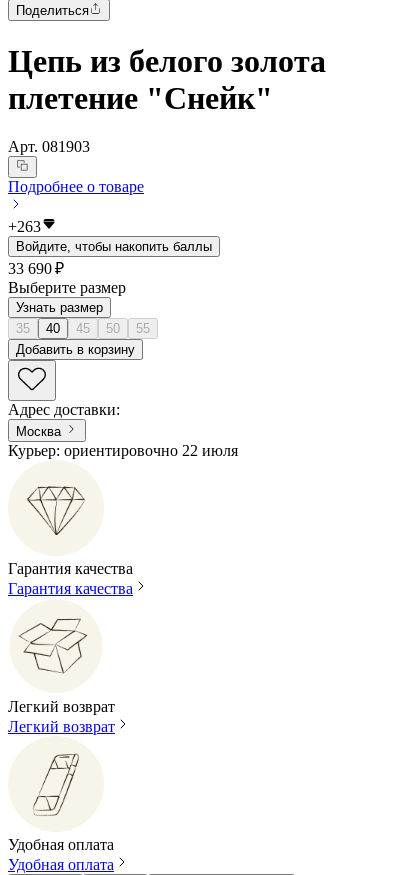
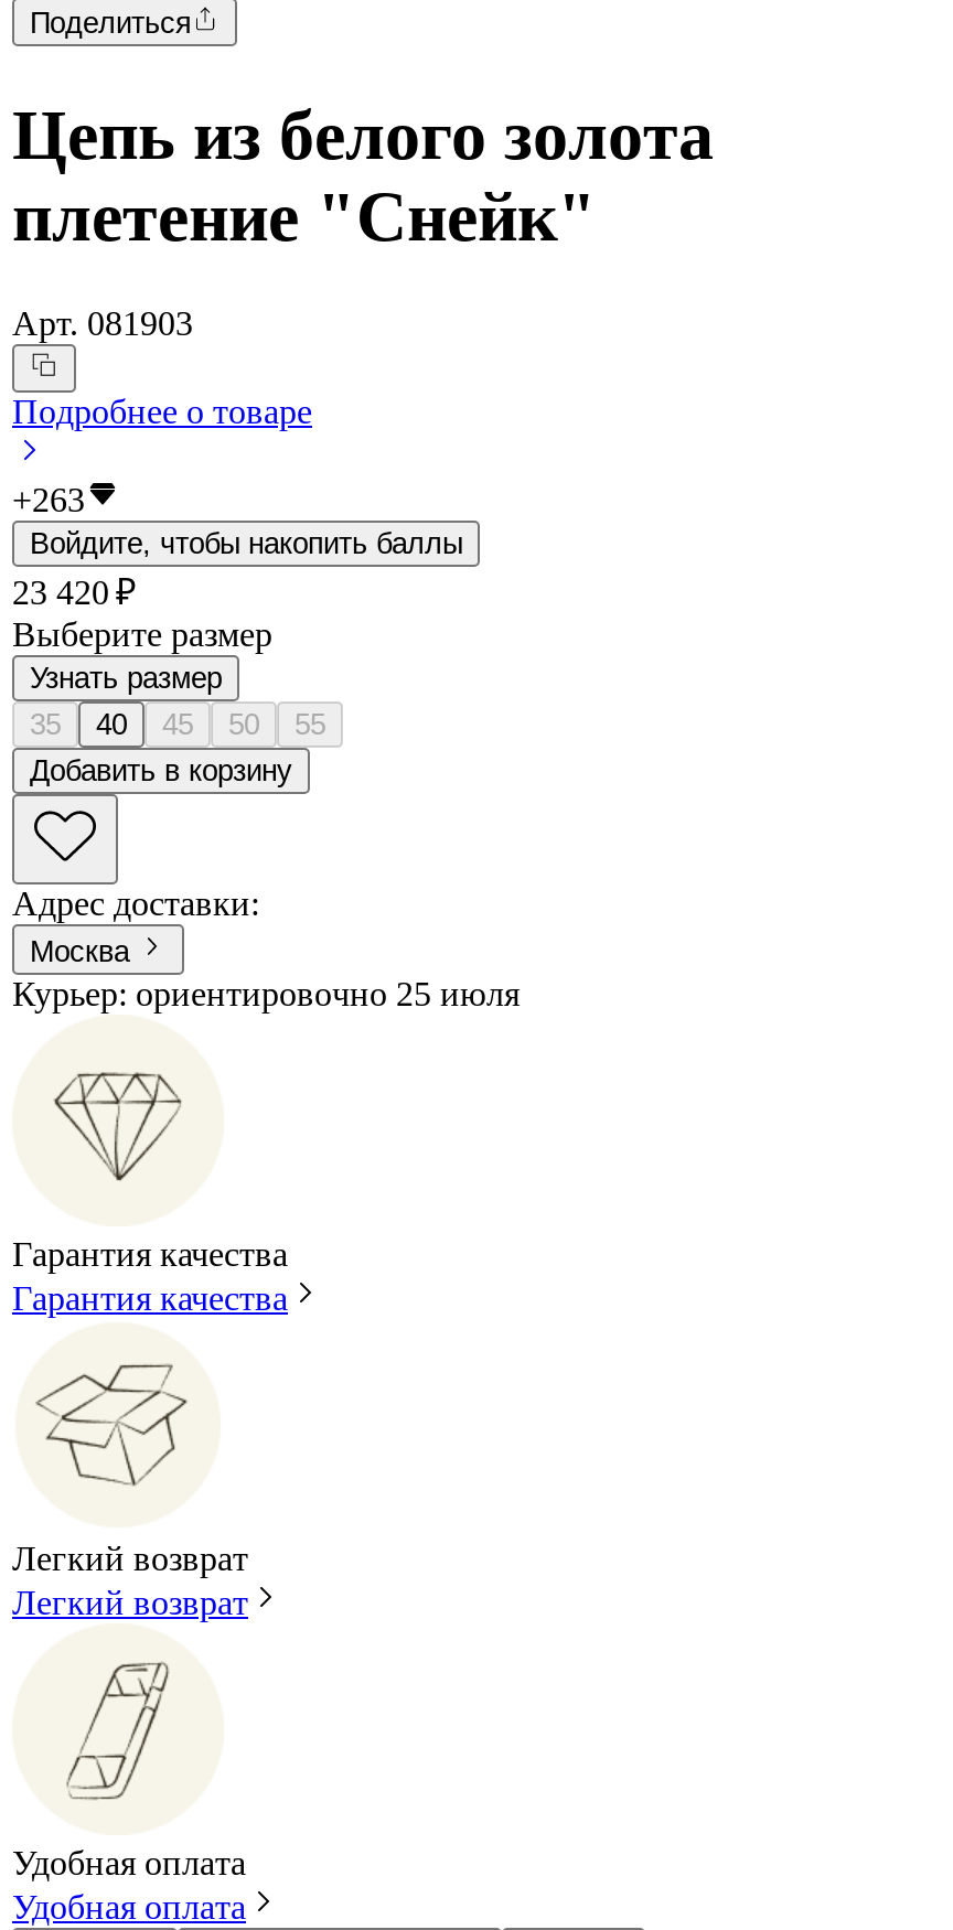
[8,260,64,277] 33 690 ₽ -> [12,575,136,612] 23 420 ₽
[8,442,238,459] Курьер: ориентировочно 22 июля -> [12,974,520,1012] Курьер: ориентировочно 25 июля

